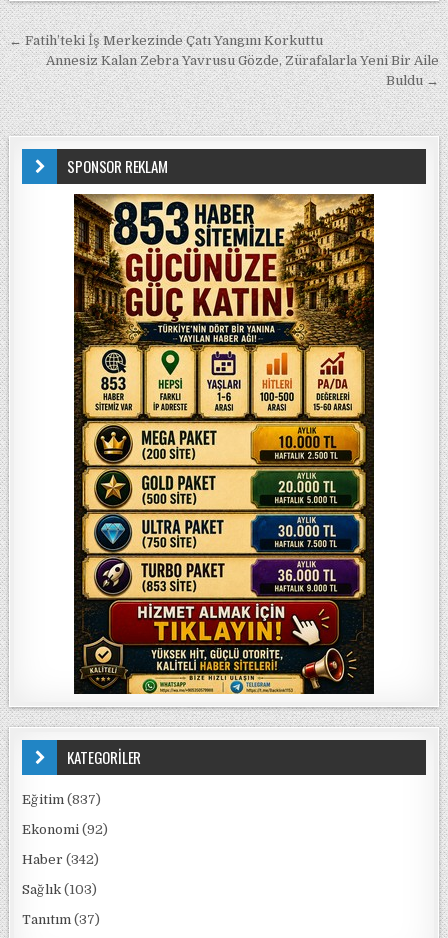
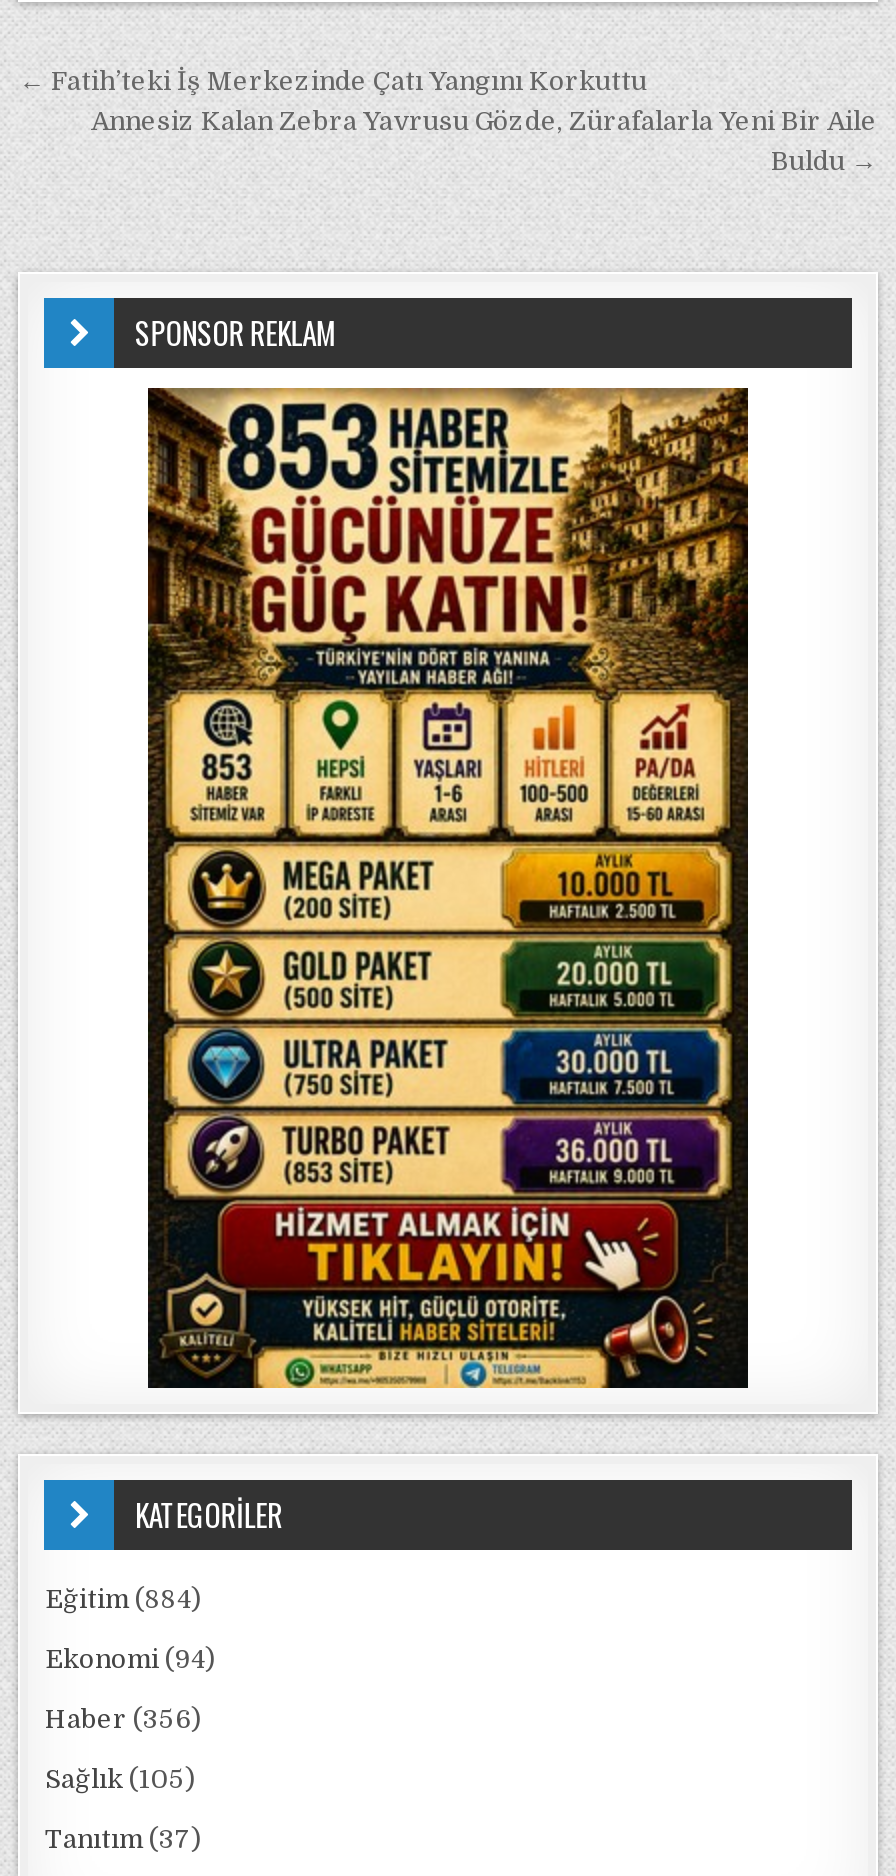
[22,792,101,807] Eğitim (837) -> [45,1584,201,1614] Eğitim (884)
[22,822,108,837] Ekonomi (92) -> [45,1644,215,1674] Ekonomi (94)
[22,852,99,867] Haber (342) -> [45,1704,201,1734] Haber (356)
[22,882,97,897] Sağlık (103) -> [45,1764,195,1794] Sağlık (105)

